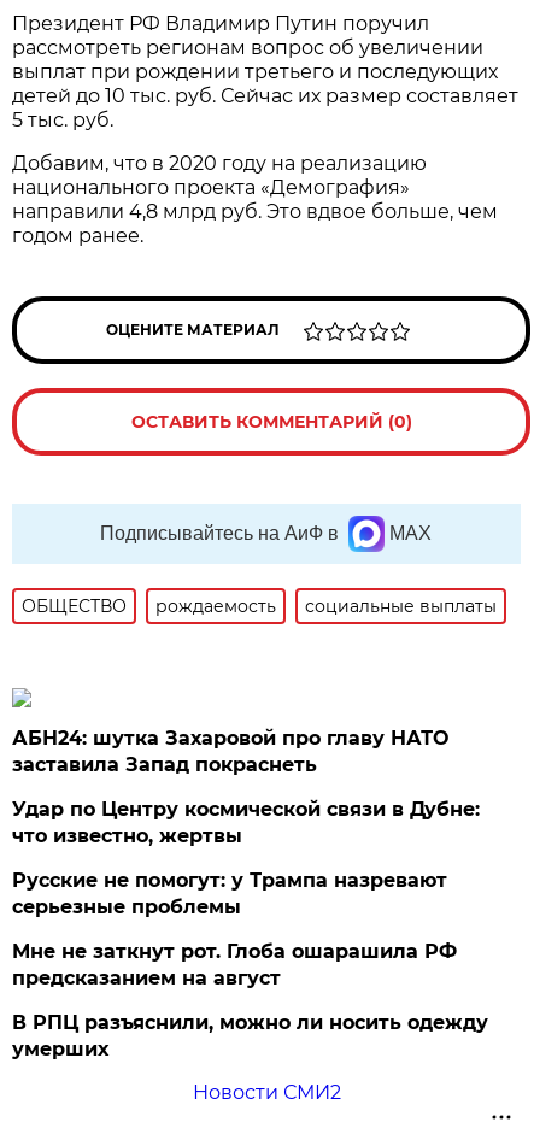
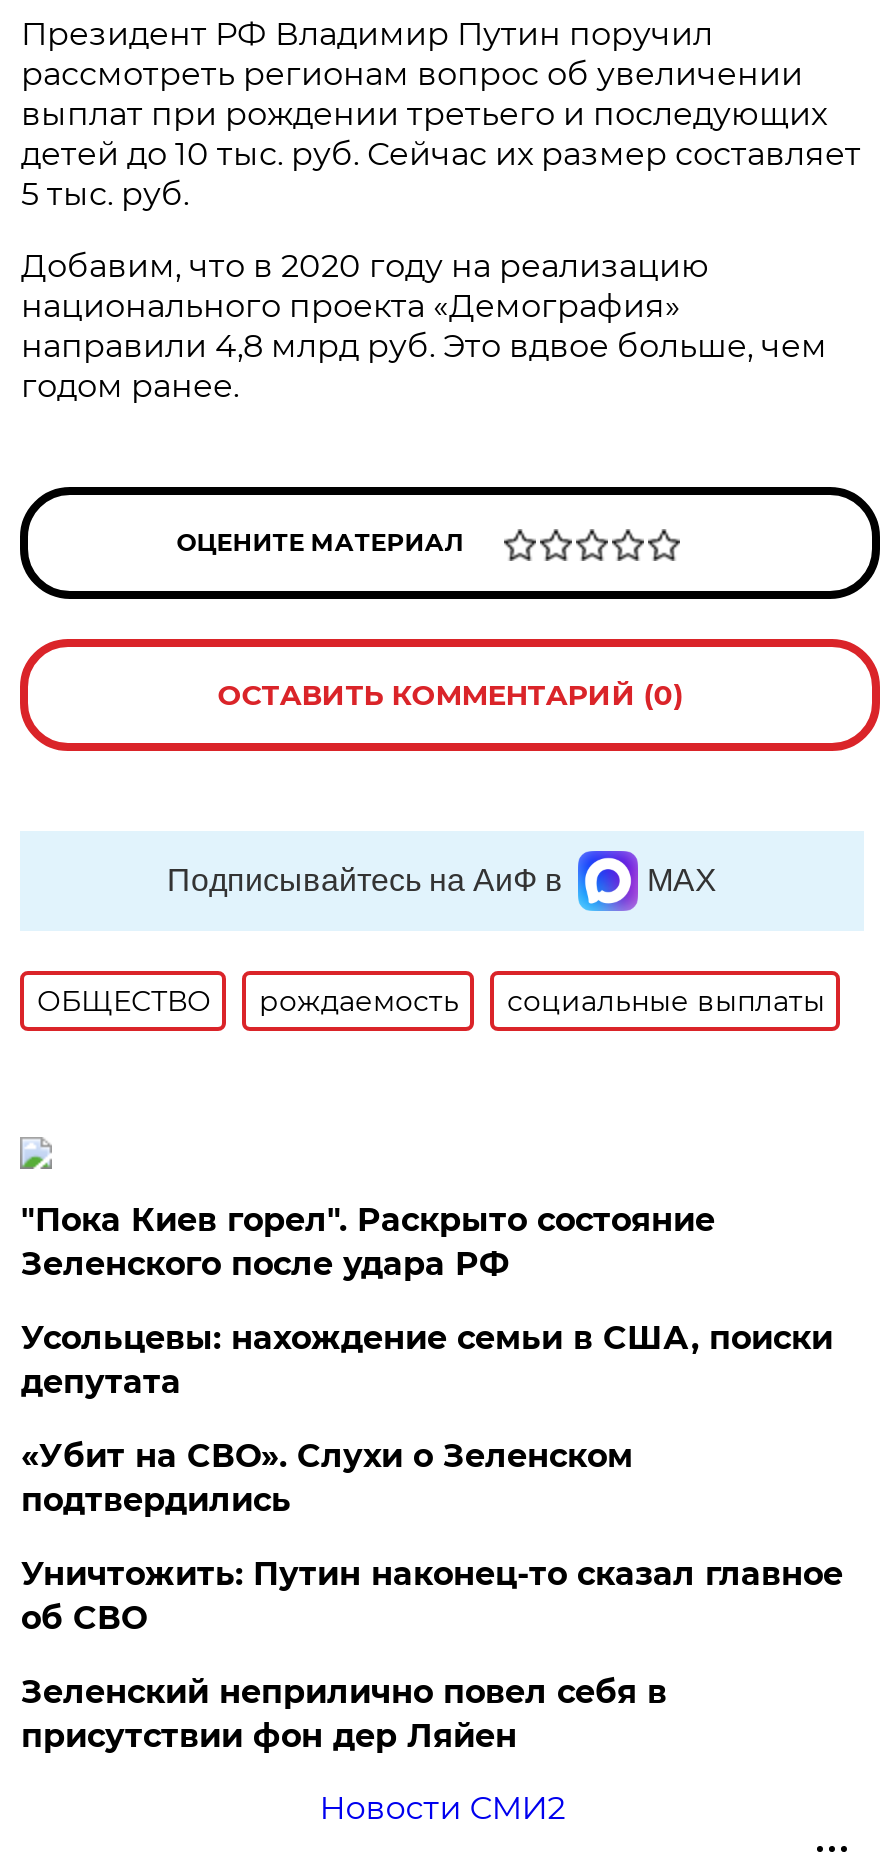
[13,727,449,776] АБН24: шутка Захаровой про главу НАТО | заставила Запад покраснеть -> [21,1201,715,1283] "Пока Киев горел". Раскрыто состояние | Зеленского после удара РФ
[13,798,480,847] Удар по Центру космической связи в Дубне: | что известно, жертвы -> [21,1319,833,1401] Усольцевы: нахождение семьи в США, поиски | депутата
[13,869,448,918] Русские не помогут: у Трампа назревают | серьезные проблемы -> [21,1437,633,1519] «Убит на СВО». Слухи о Зеленском | подтвердились
[13,940,457,989] Мне не заткнут рот. Глоба ошарашила РФ | предсказанием на август -> [21,1555,843,1637] Уничтожить: Путин наконец-то сказал главное | об СВО
[13,1011,489,1060] В РПЦ разъяснили, можно ли носить одежду | умерших -> [21,1673,667,1755] Зеленский неприлично повел cебя в | присутствии фон дер Ляйен

